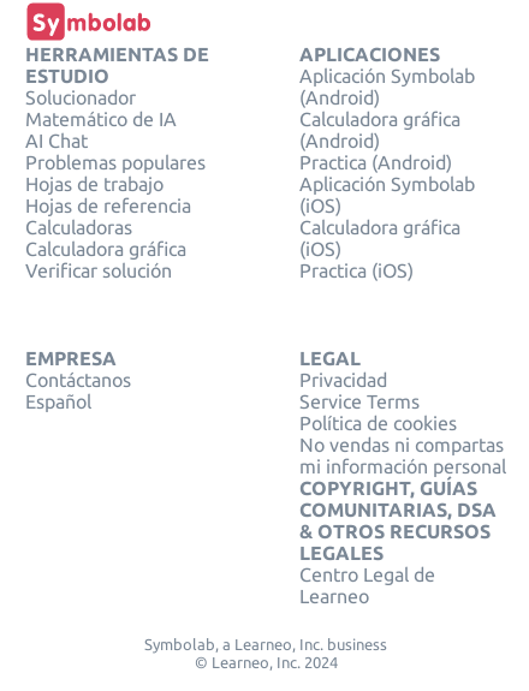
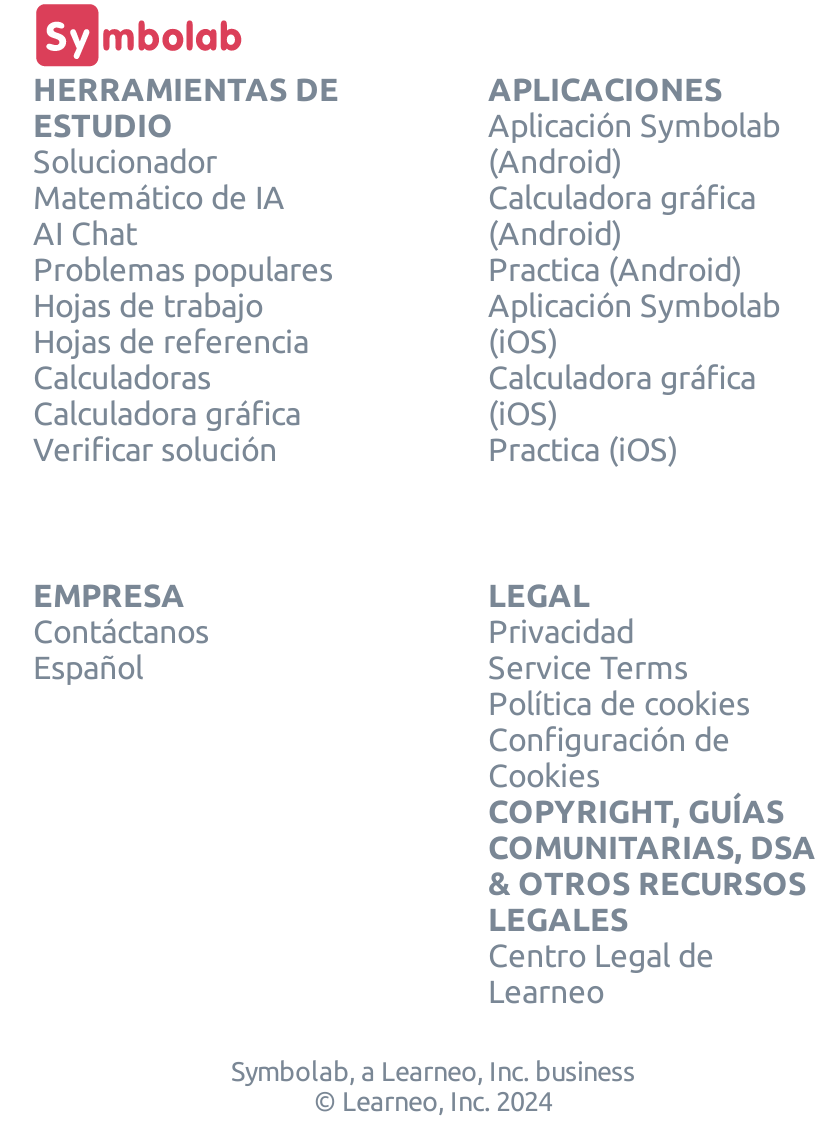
[299,434,506,478] No vendas ni compartas | mi información personal -> [488,722,730,794] Configuración de | Cookies

